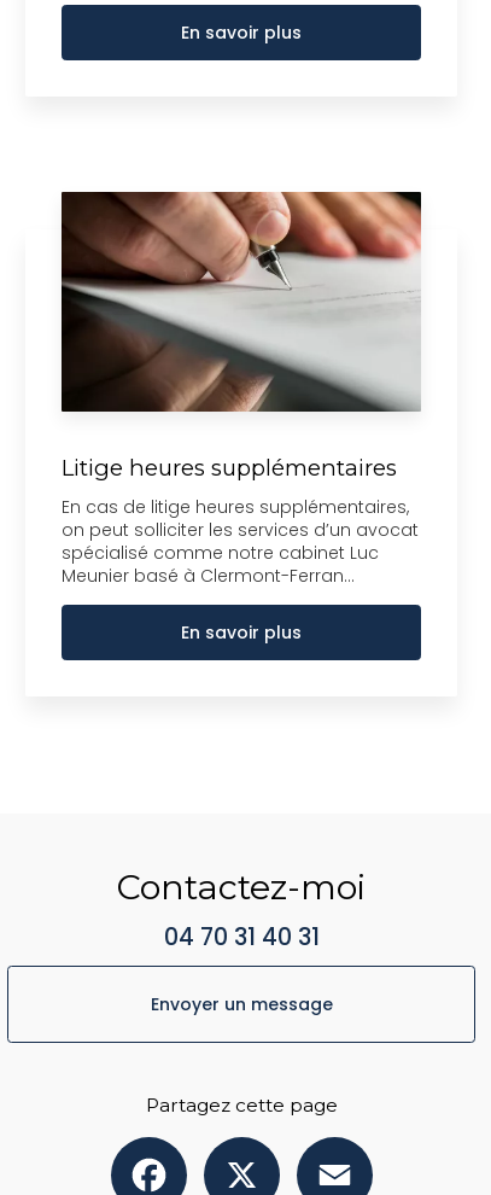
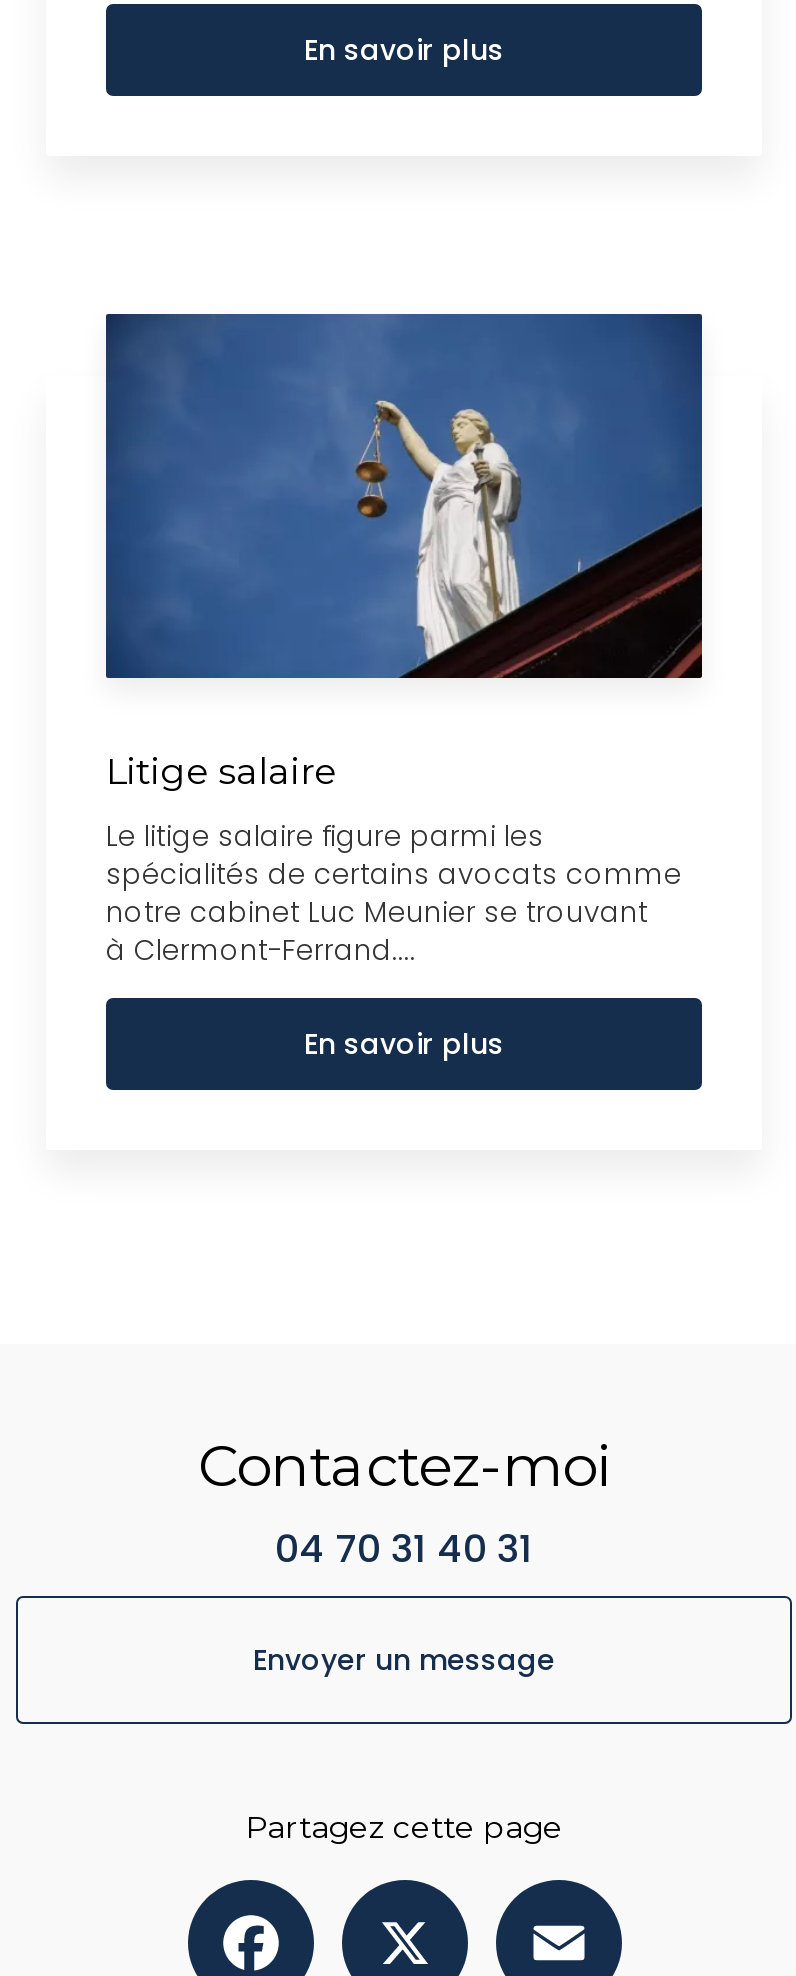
[60,191,422,481] [image] | Litige heures supplémentaires -> [104,312,704,793] [image] | Litige salaire
[62,494,419,587] En cas de litige heures supplémentaires, | on peut solliciter les services d’un avocat | spécialisé comme notre cabinet Luc | Meunier basé à Clermont-Ferran... -> [106,815,682,969] Le litige salaire figure parmi les | spécialités de certains avocats comme | notre cabinet Luc Meunier se trouvant | à Clermont-Ferrand....

